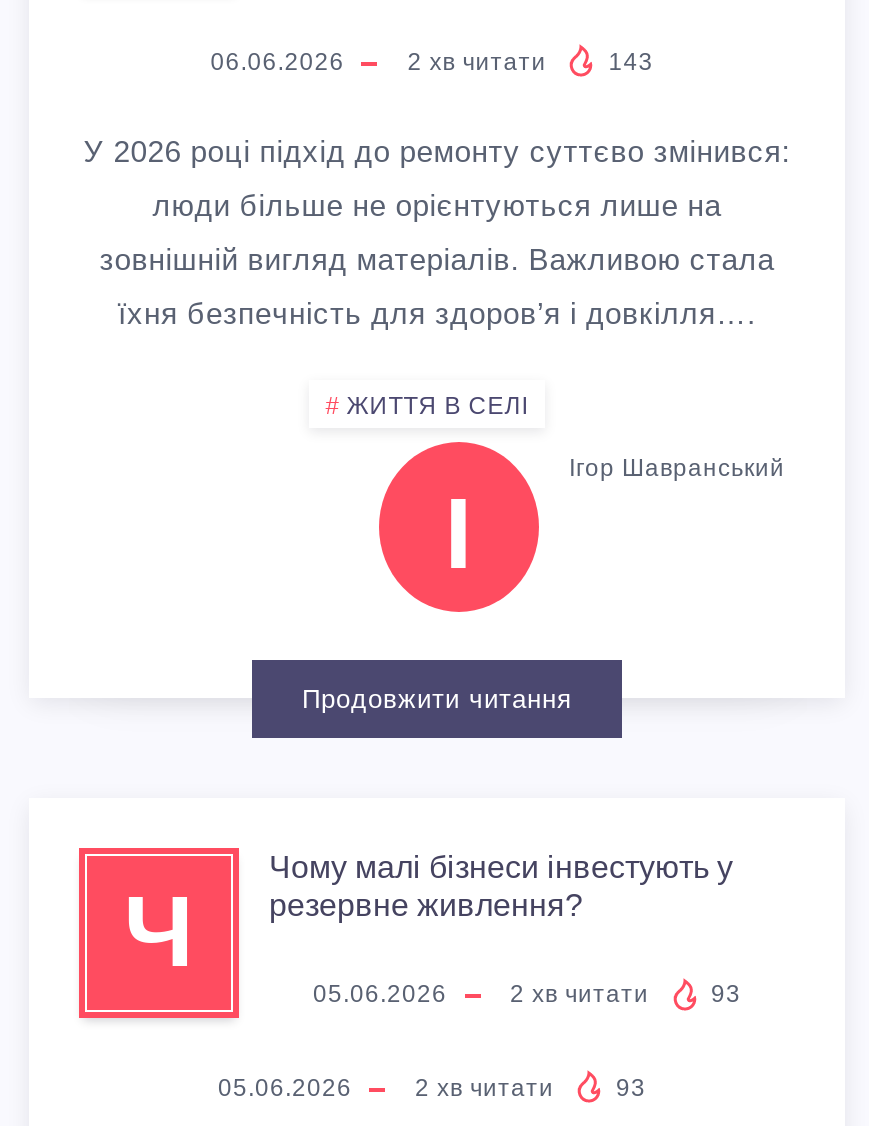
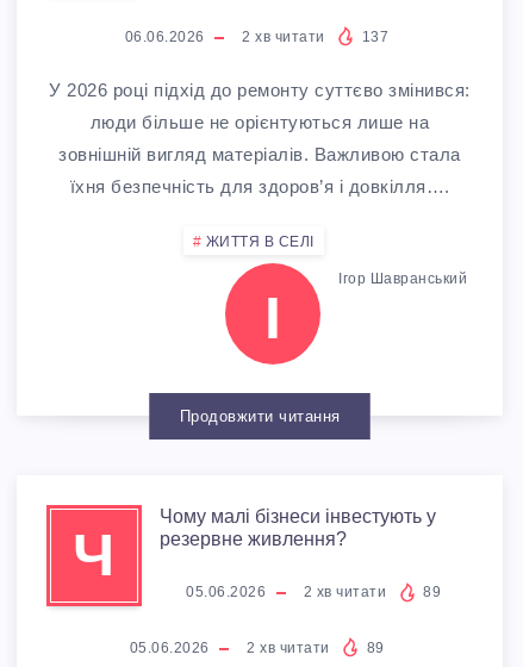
[407,48,653,76] 2 хв читати 143 -> [242,29,389,45] 2 хв читати 137
[510,981,741,1009] 2 хв читати 93 -> [303,584,441,601] 2 хв читати 89
[415,1074,646,1102] 2 хв читати 93 -> [247,640,384,656] 2 хв читати 89

